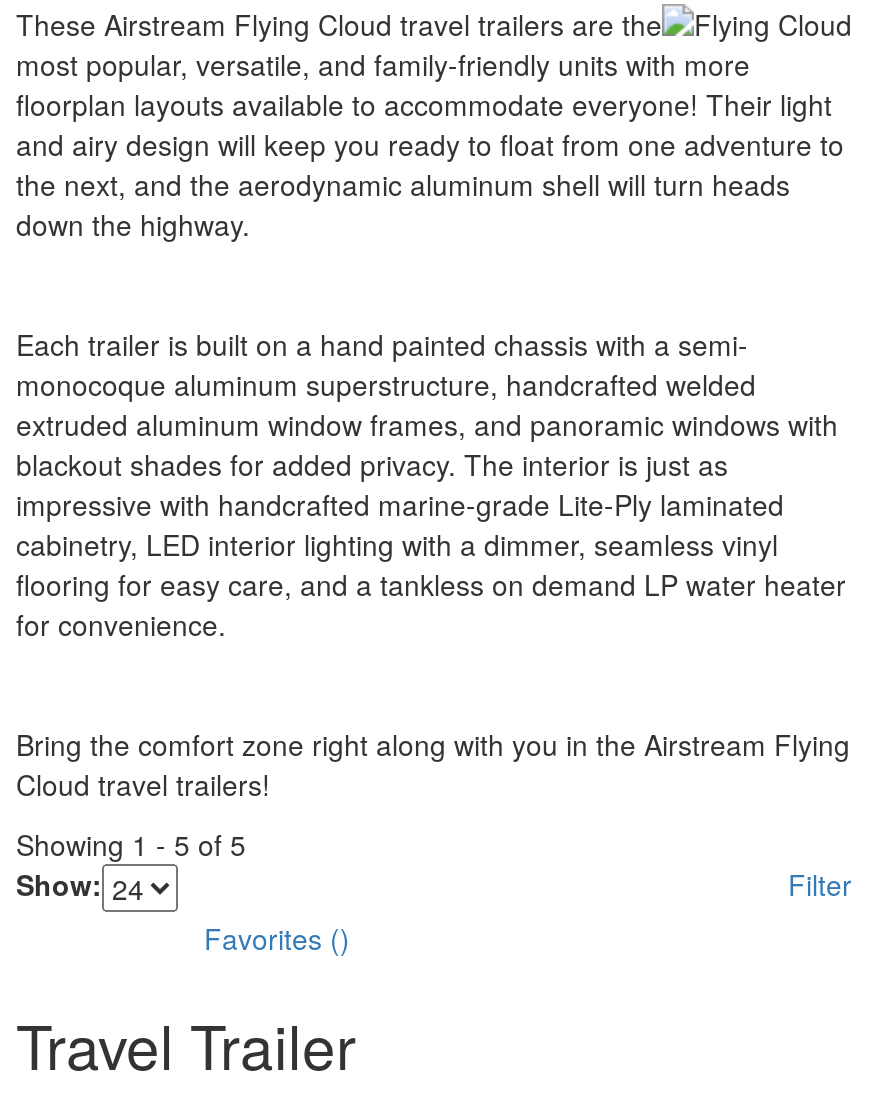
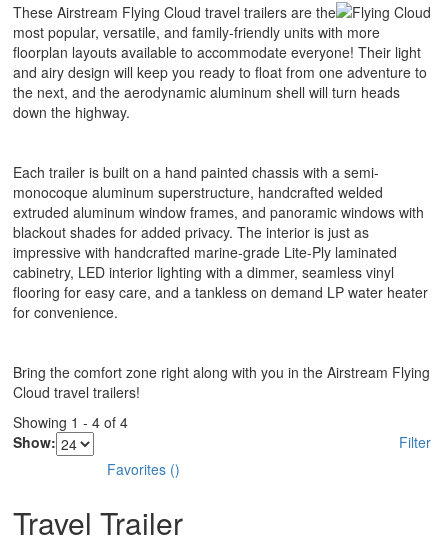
[16,825,246,865] Showing 1 - 5 of 5 -> [13,412,128,432] Showing 1 - 4 of 4

